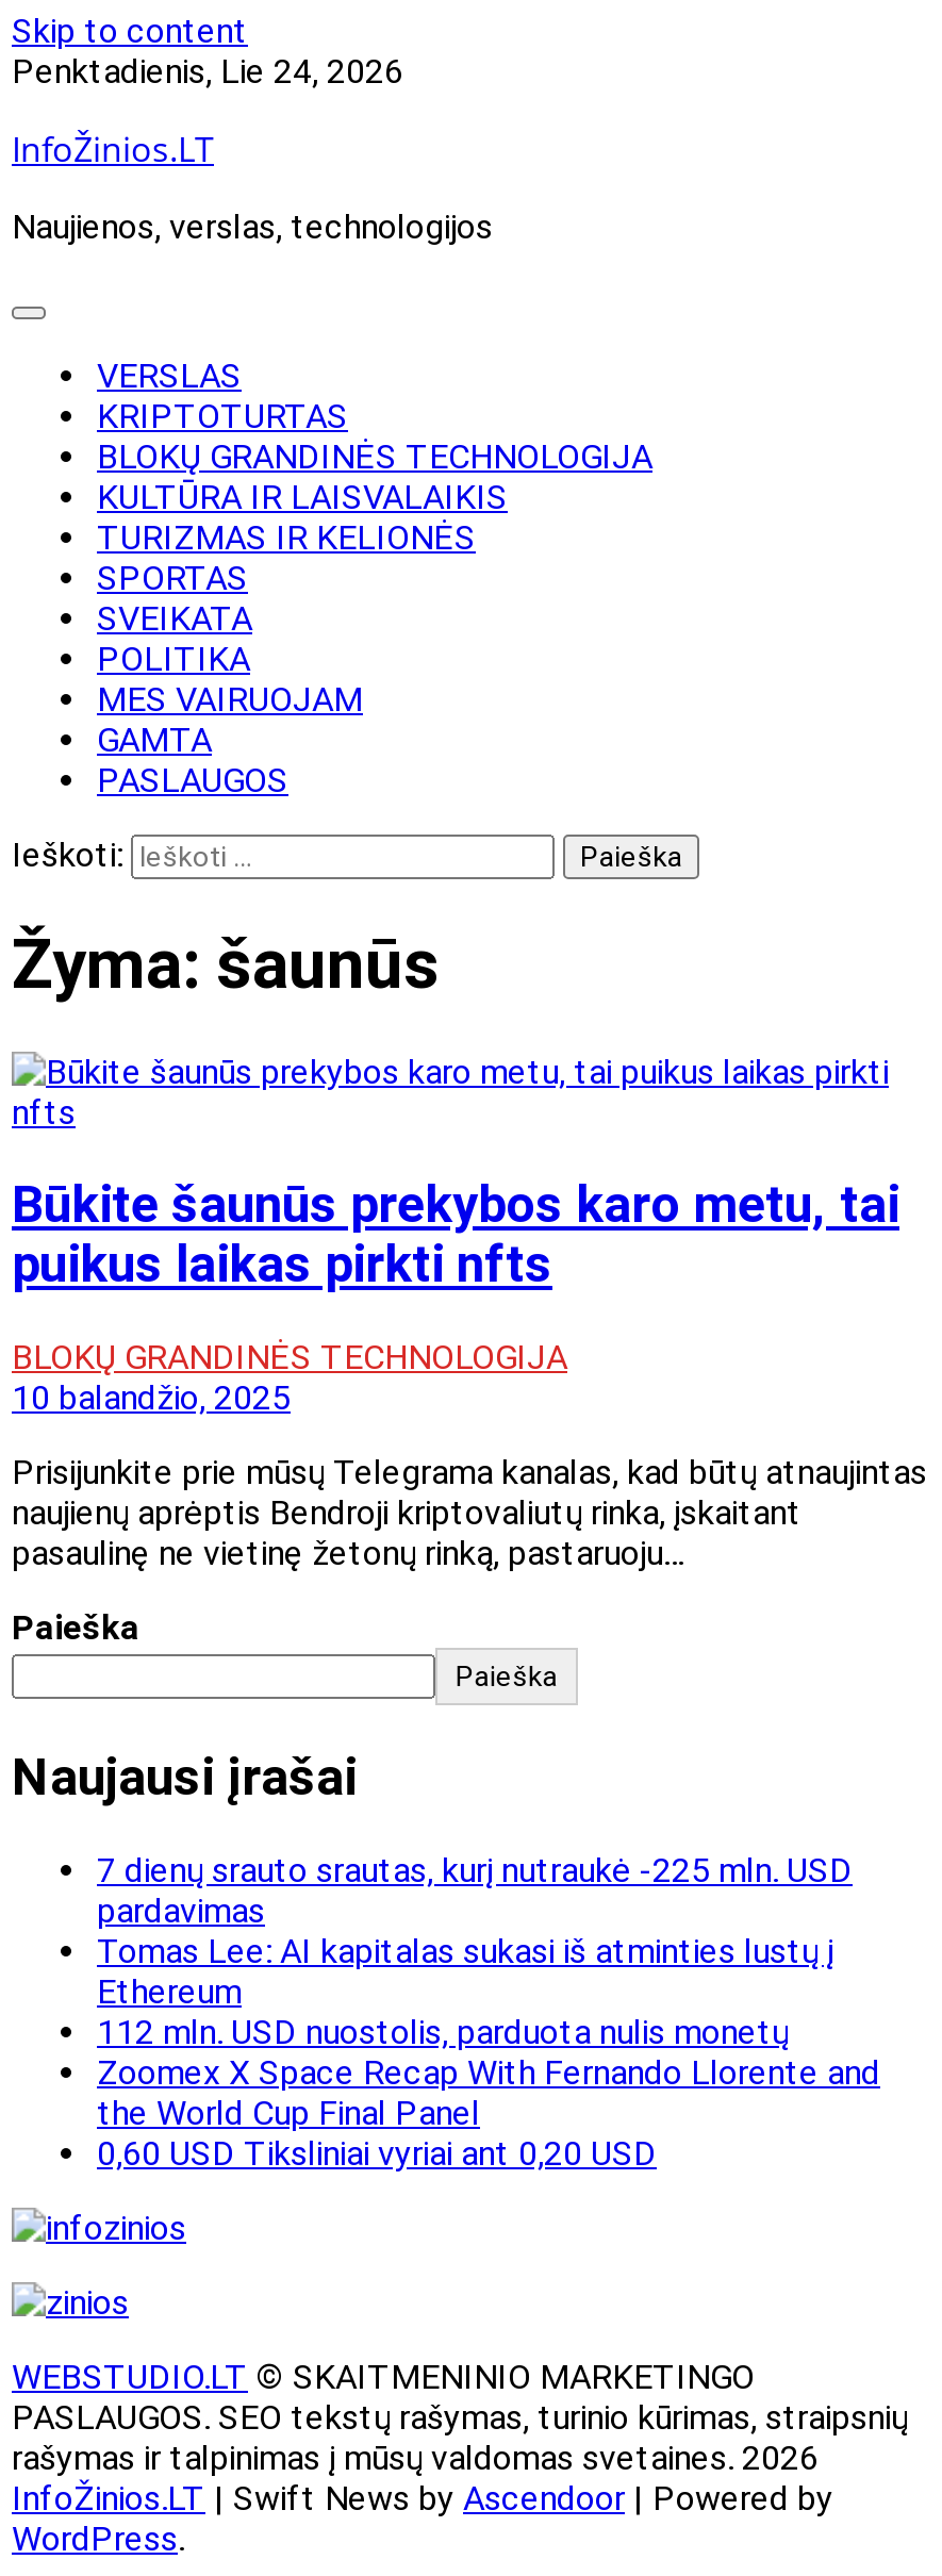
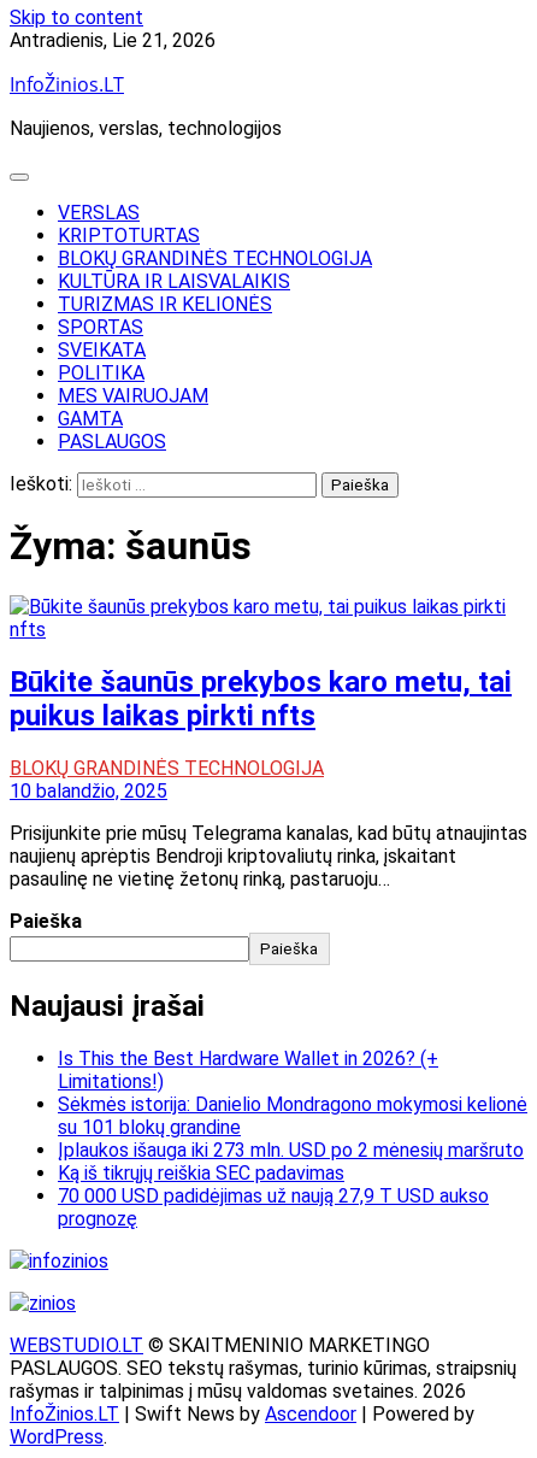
[12,51,403,92] Penktadienis, Lie 24, 2026 -> [10,29,216,52] Antradienis, Lie 21, 2026
[97,1849,880,2173] 7 dienų srauto srautas, kurį nutraukė -225 mln. USD | pardavimas | Tomas Lee: AI kapitalas sukasi iš atminties lustų į | Ethereum | 112 mln. USD nuostolis, parduota nulis monetų | Zoomex X Space Recap With Fernando Llorente and | the World Cup Final Panel | 0,60 USD Tiksliniai vyriai ant 0,20 USD -> [58,1047,527,1230] Is This the Best Hardware Wallet in 2026? (+ | Limitations!) | Sėkmės istorija: Danielio Mondragono mokymosi kelionė | su 101 blokų grandine | Įplaukos išauga iki 273 mln. USD po 2 mėnesių maršruto | Ką iš tikrųjų reiškia SEC padavimas | 70 000 USD padidėjimas už naują 27,9 T USD aukso | prognozę

